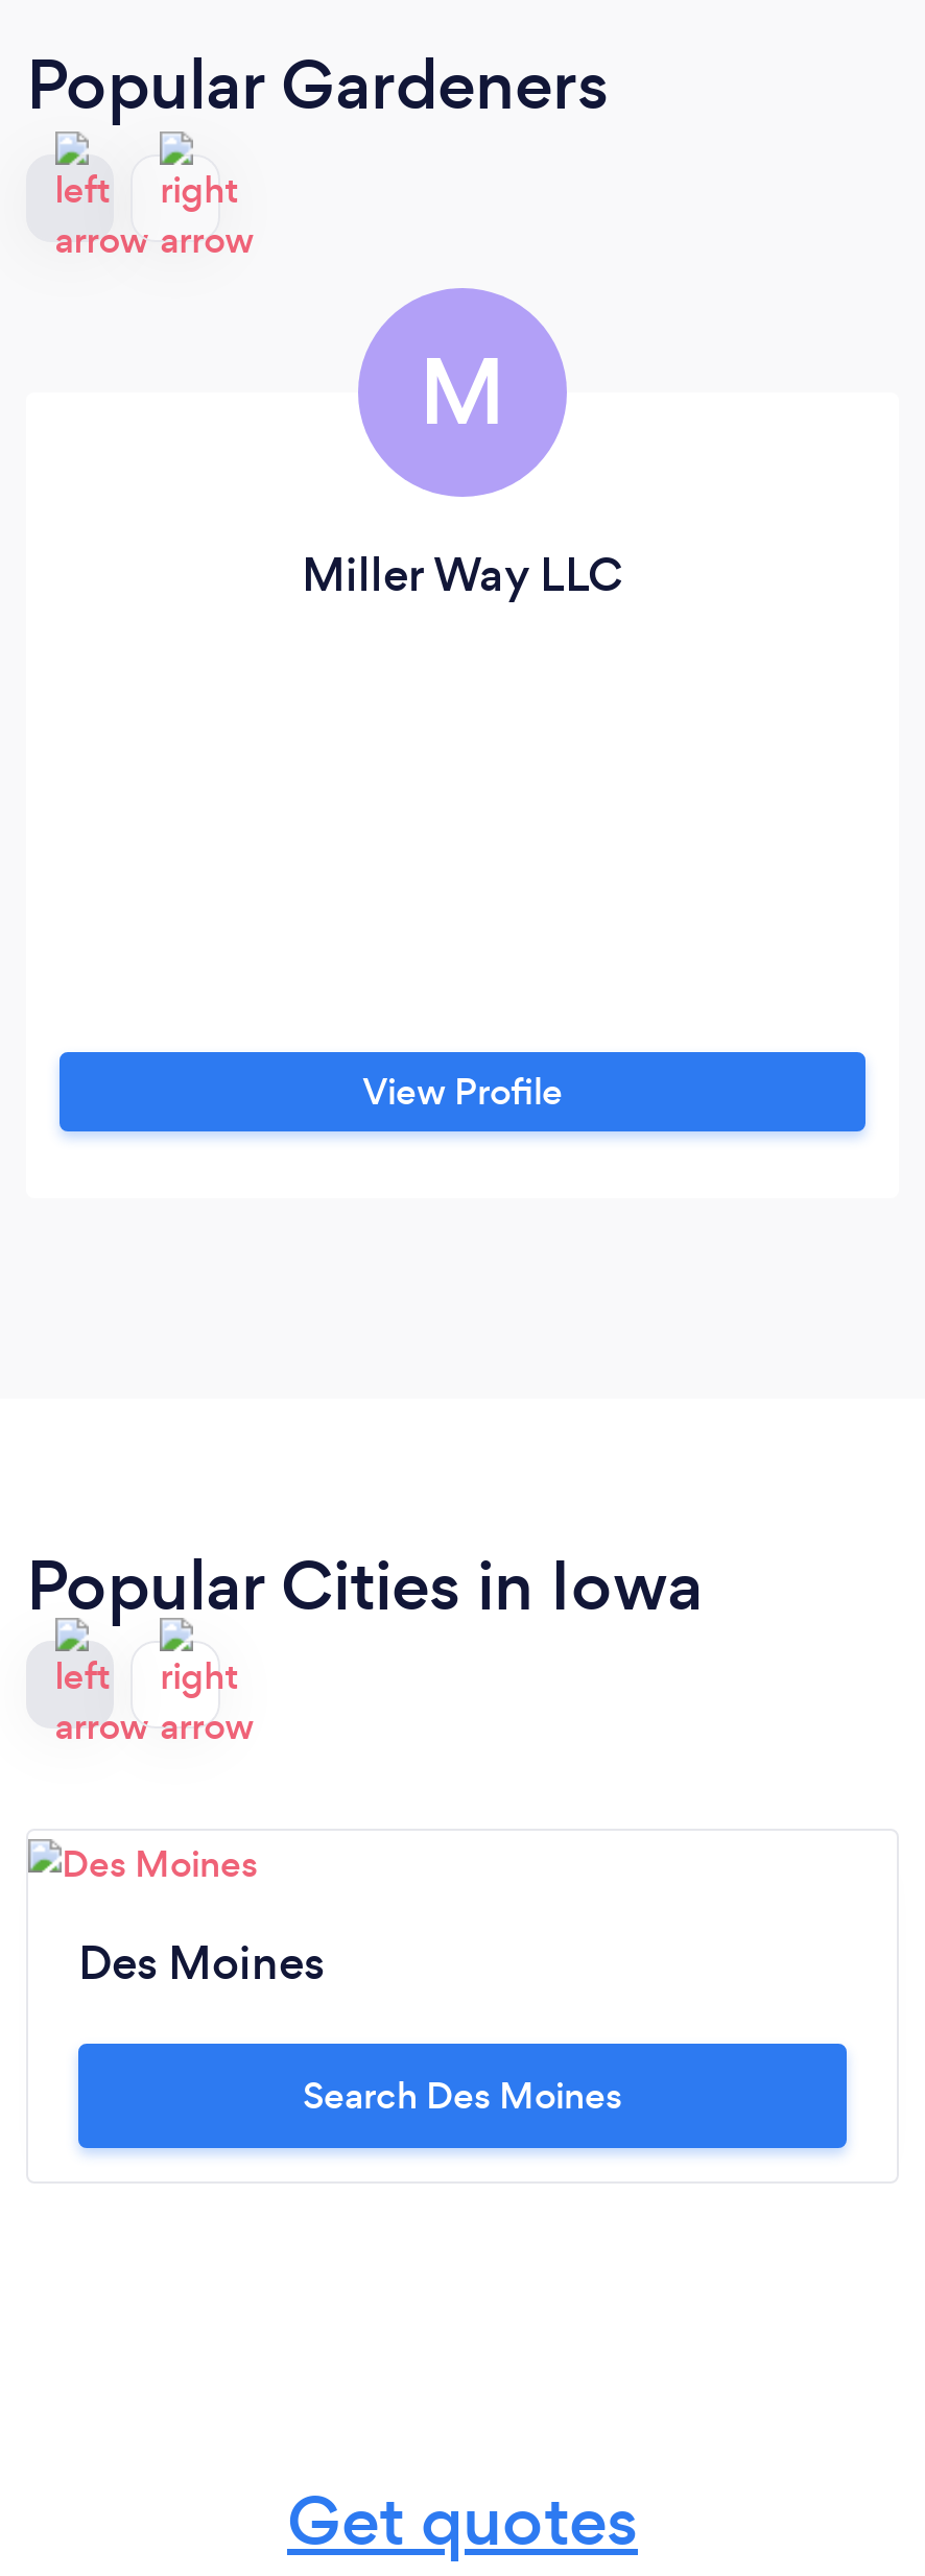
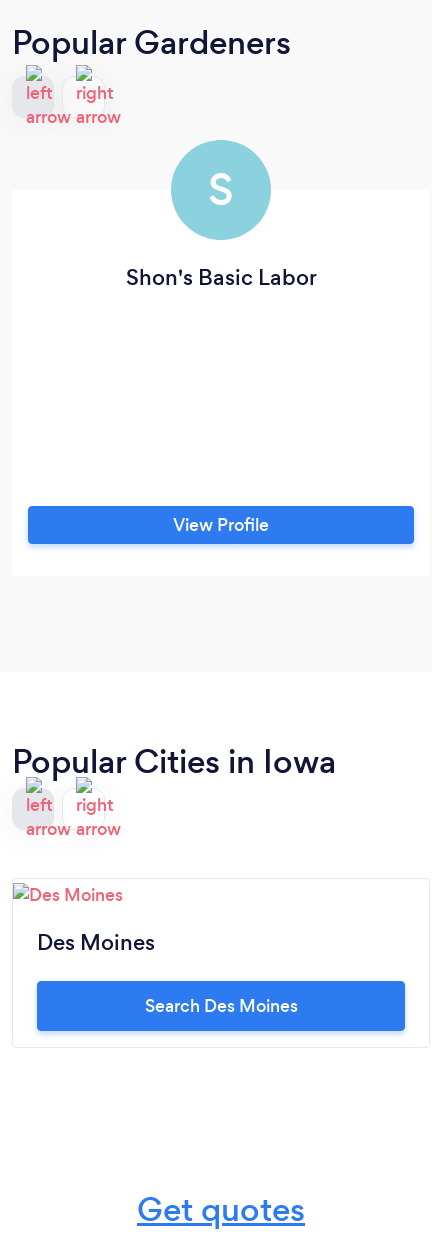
[419,330,506,455] M -> [208,160,234,220] S
[302,543,623,607] Miller Way LLC -> [125,262,316,293] Shon's Basic Labor

